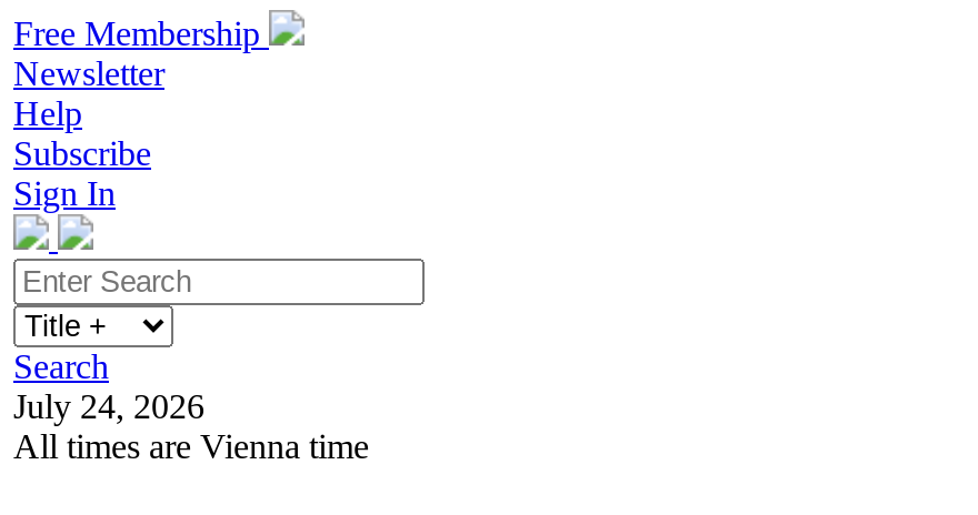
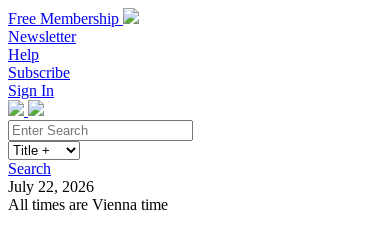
[13,387,204,425] July 24, 2026 -> [8,178,94,195] July 22, 2026

